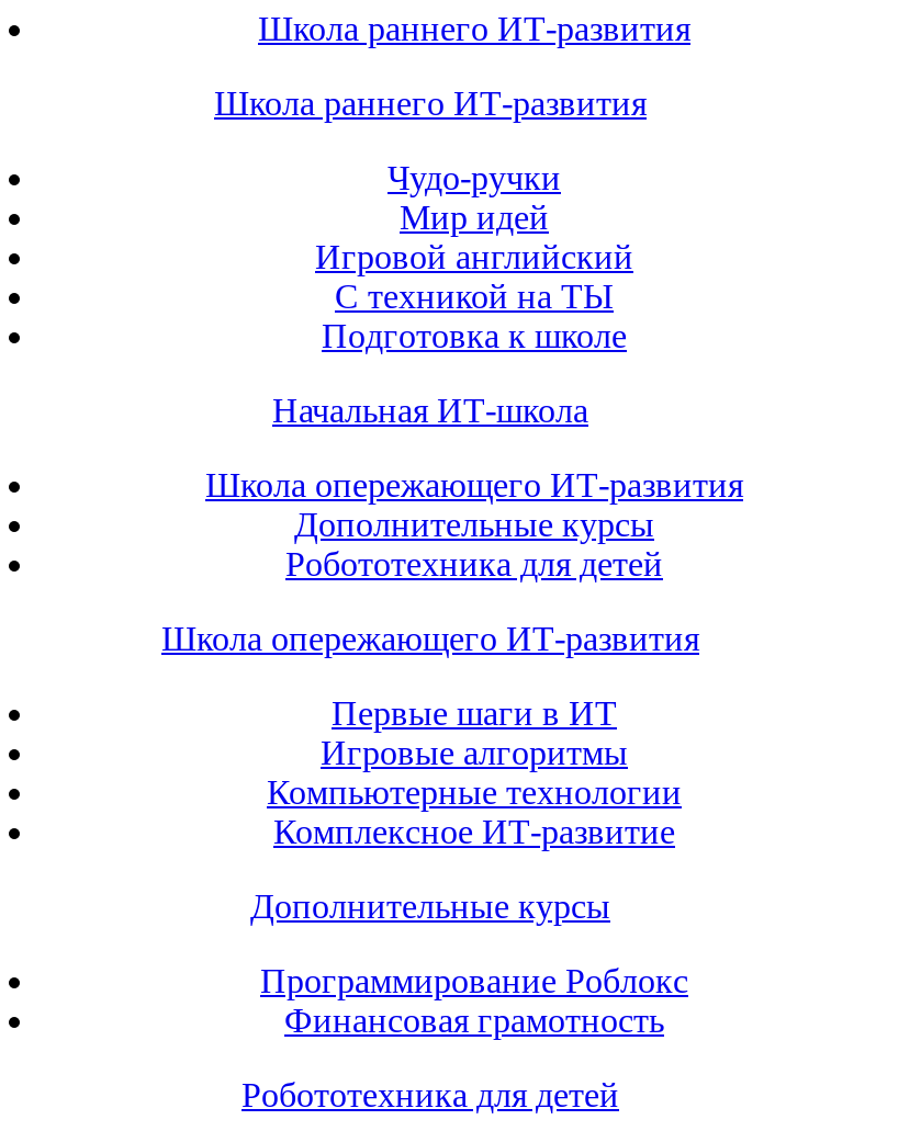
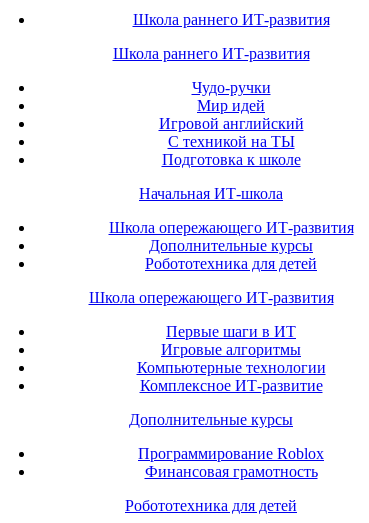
[260,962,688,999] Программирование Роблокс -> [138,445,324,462] Программирование Roblox

